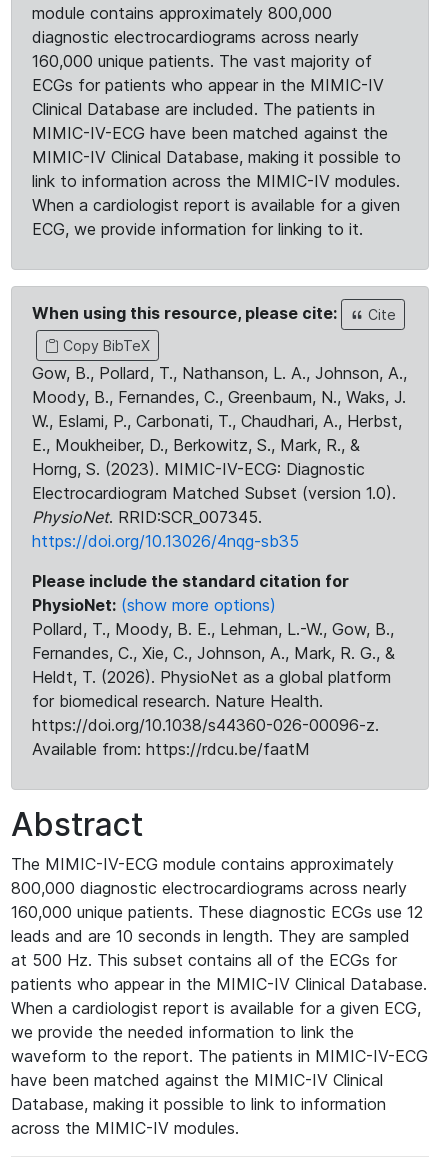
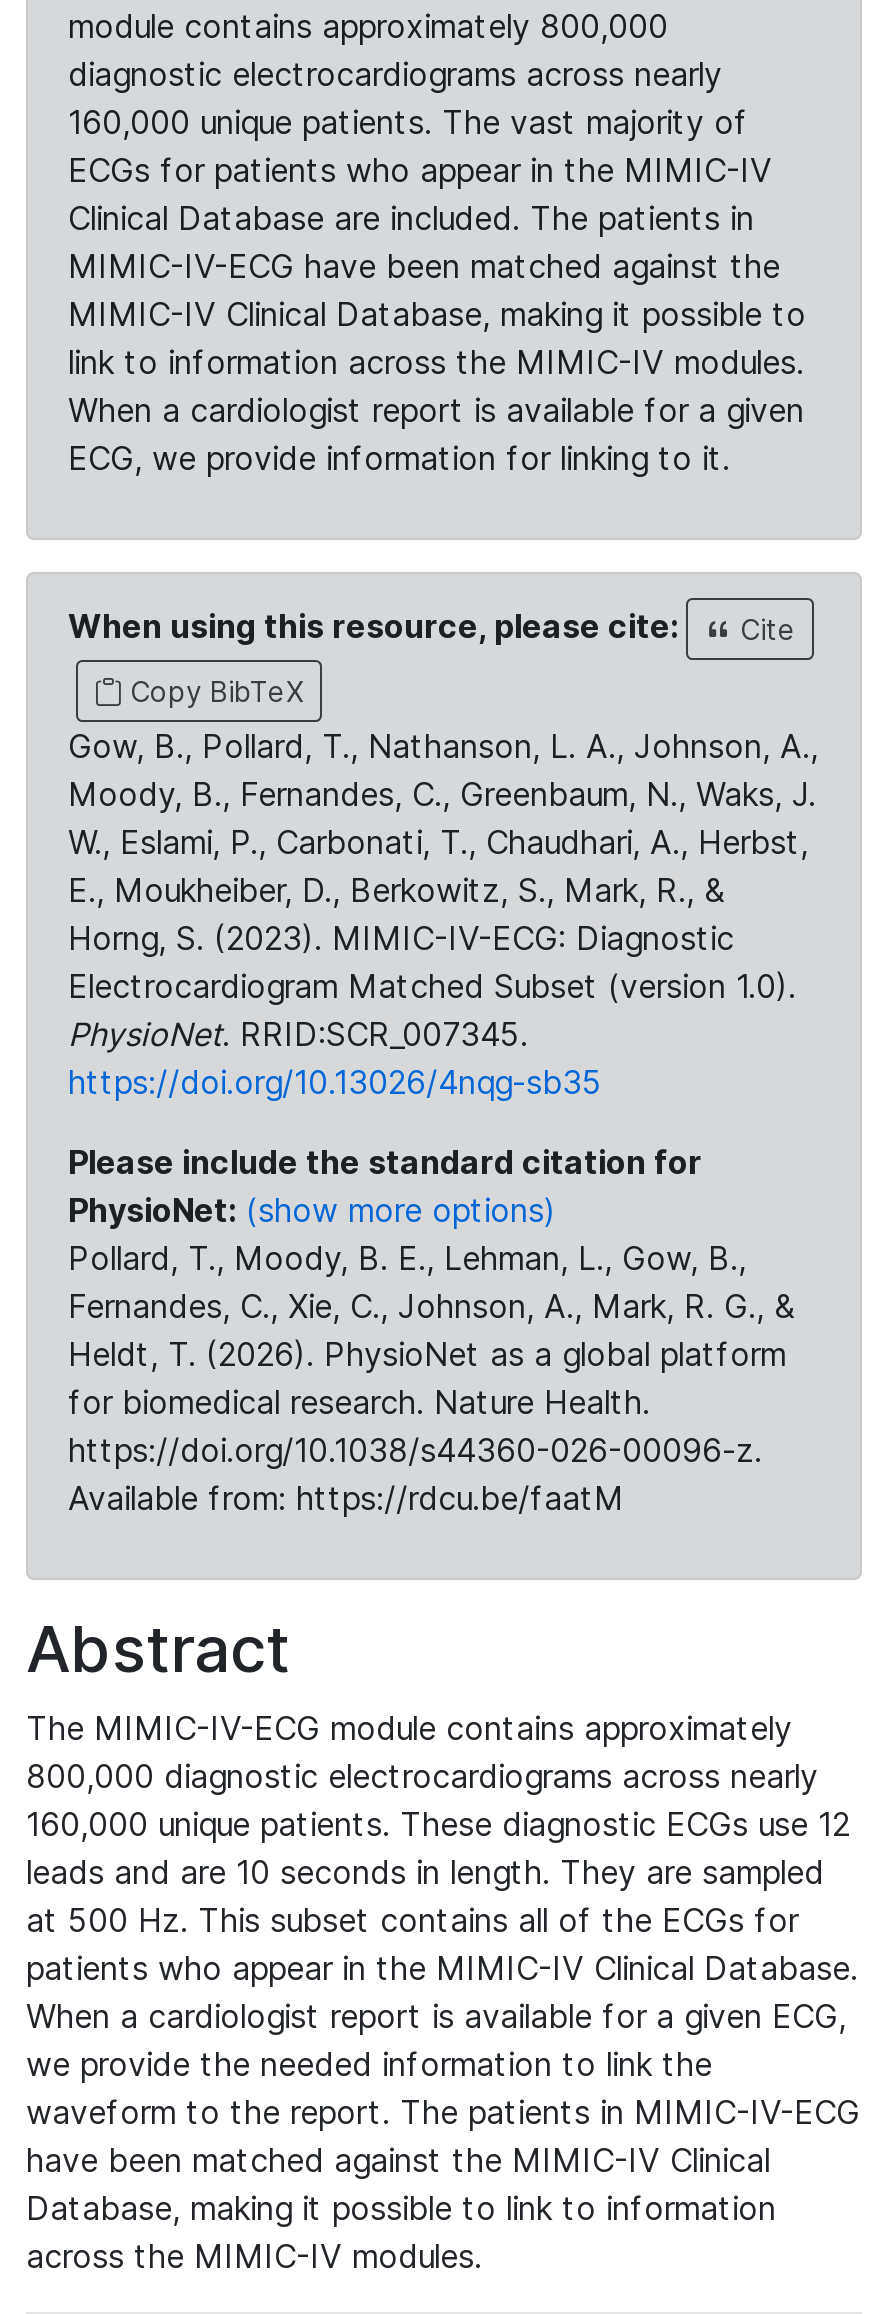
[32,619,394,639] Pollard, T., Moody, B. E., Lehman, L.-W., Gow, B., -> [68,1238,746,1278] Pollard, T., Moody, B. E., Lehman, L., Gow, B.,

